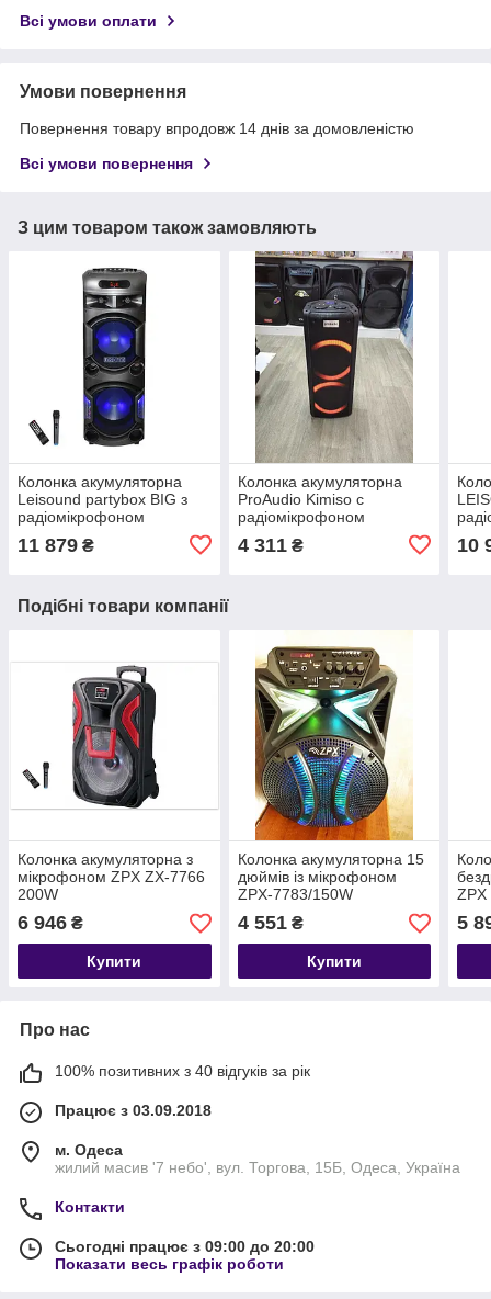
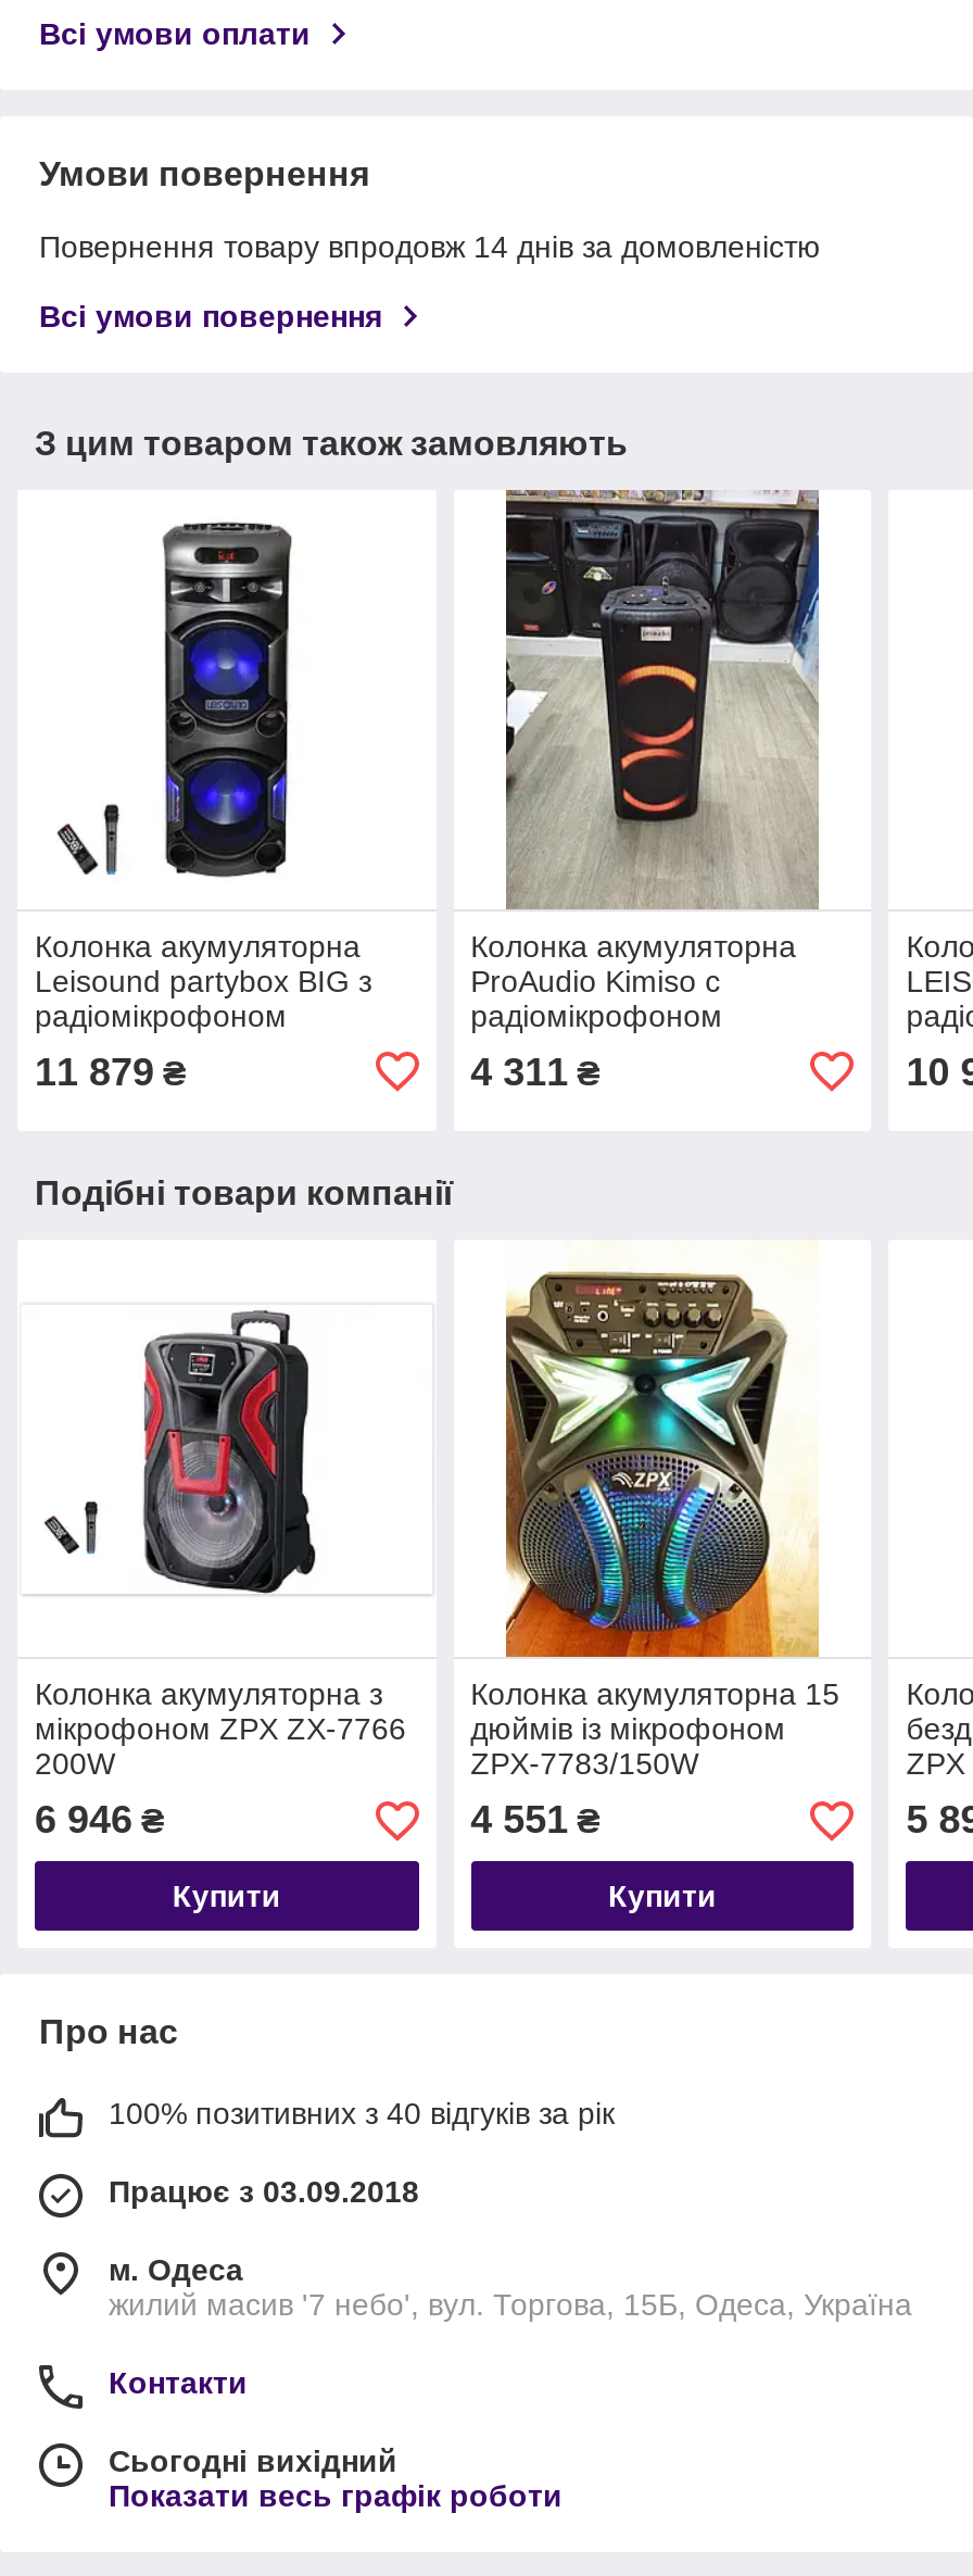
[55,1238,315,1256] Сьогодні працює з 09:00 до 20:00 -> [109,2445,397,2479] Сьогодні вихідний

